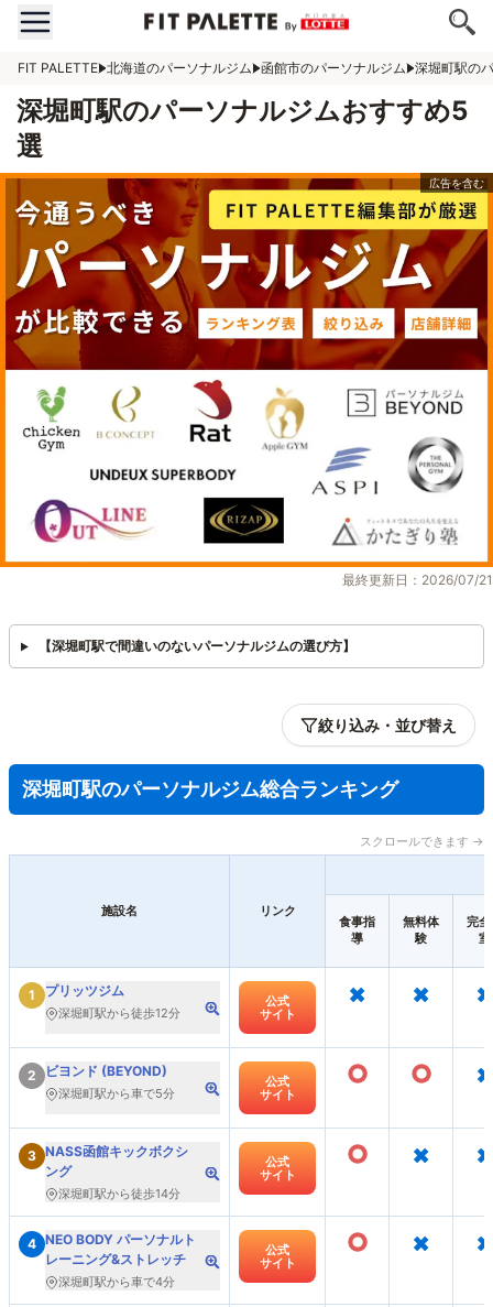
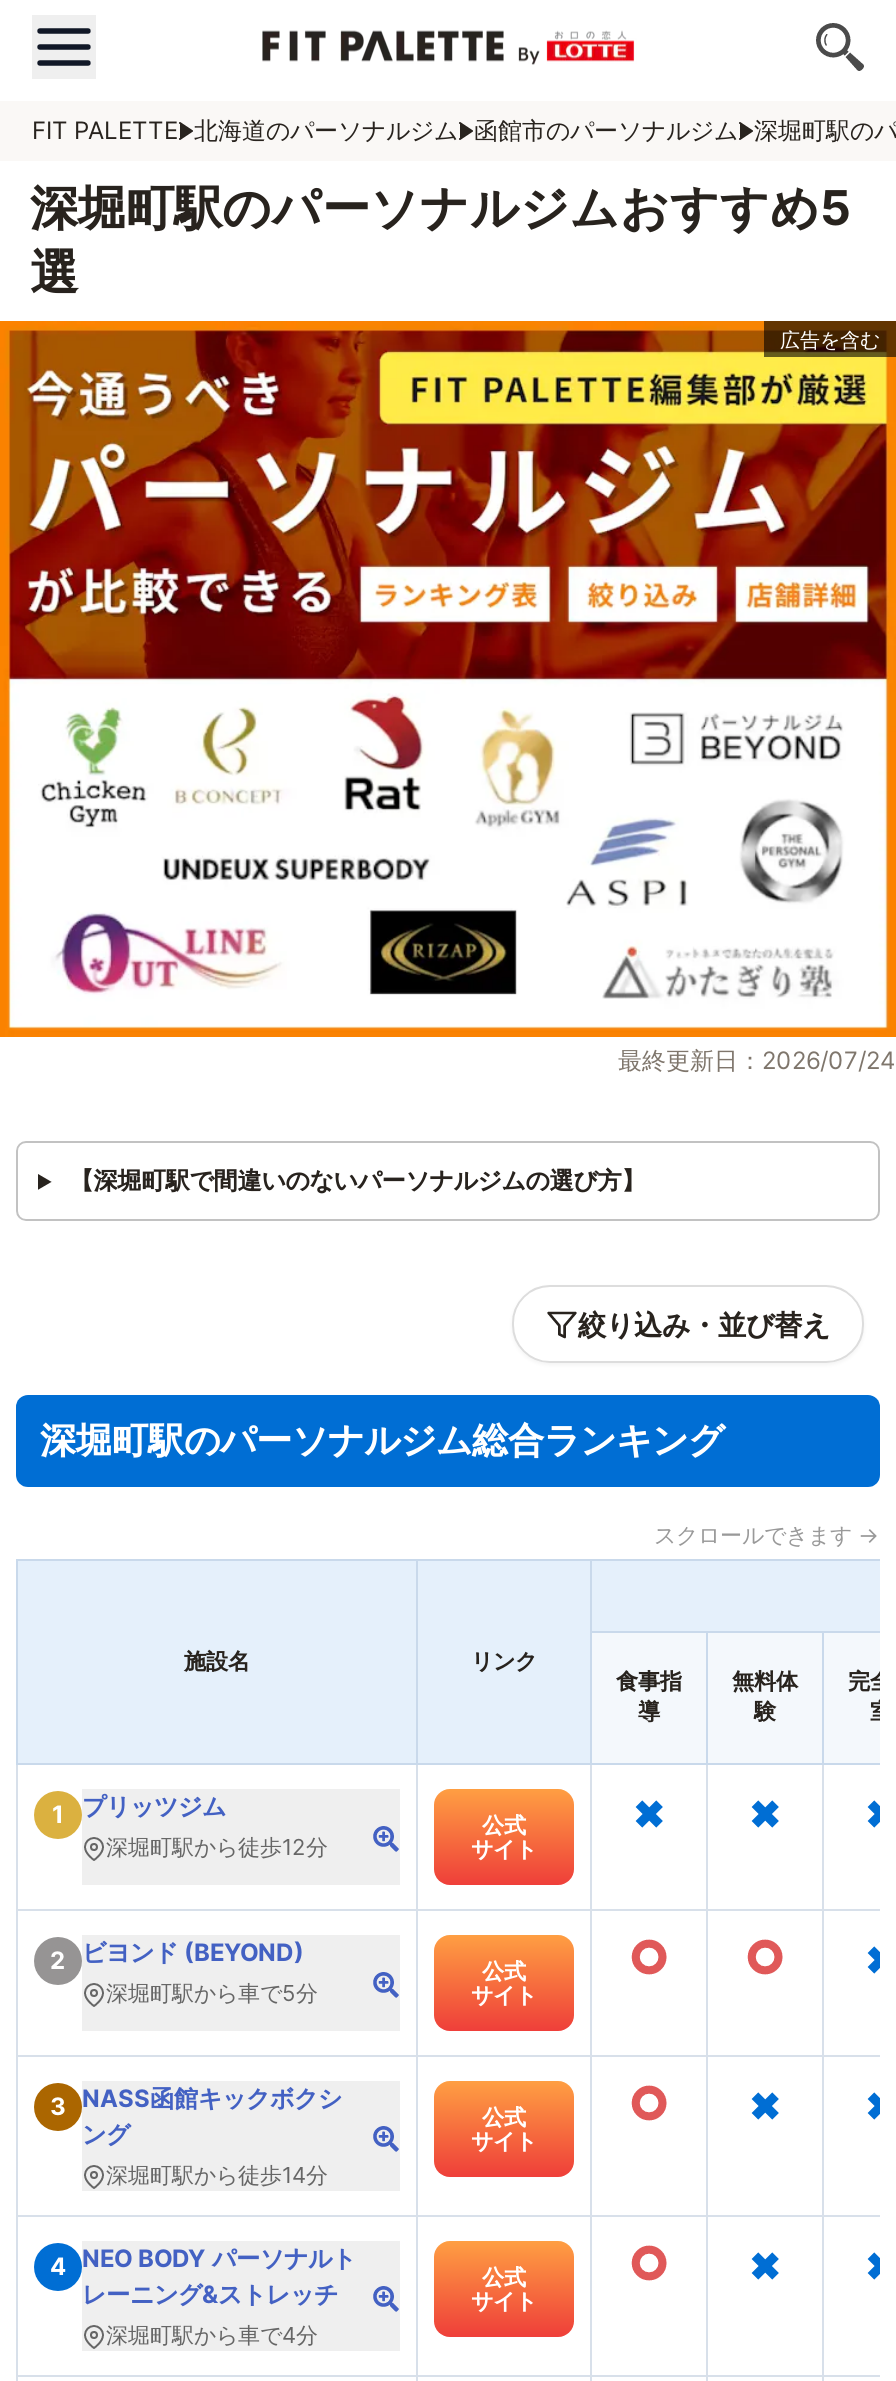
[342,572,493,588] 最終更新日：2026/07/21 -> [618,1046,896,1076] 最終更新日：2026/07/24

